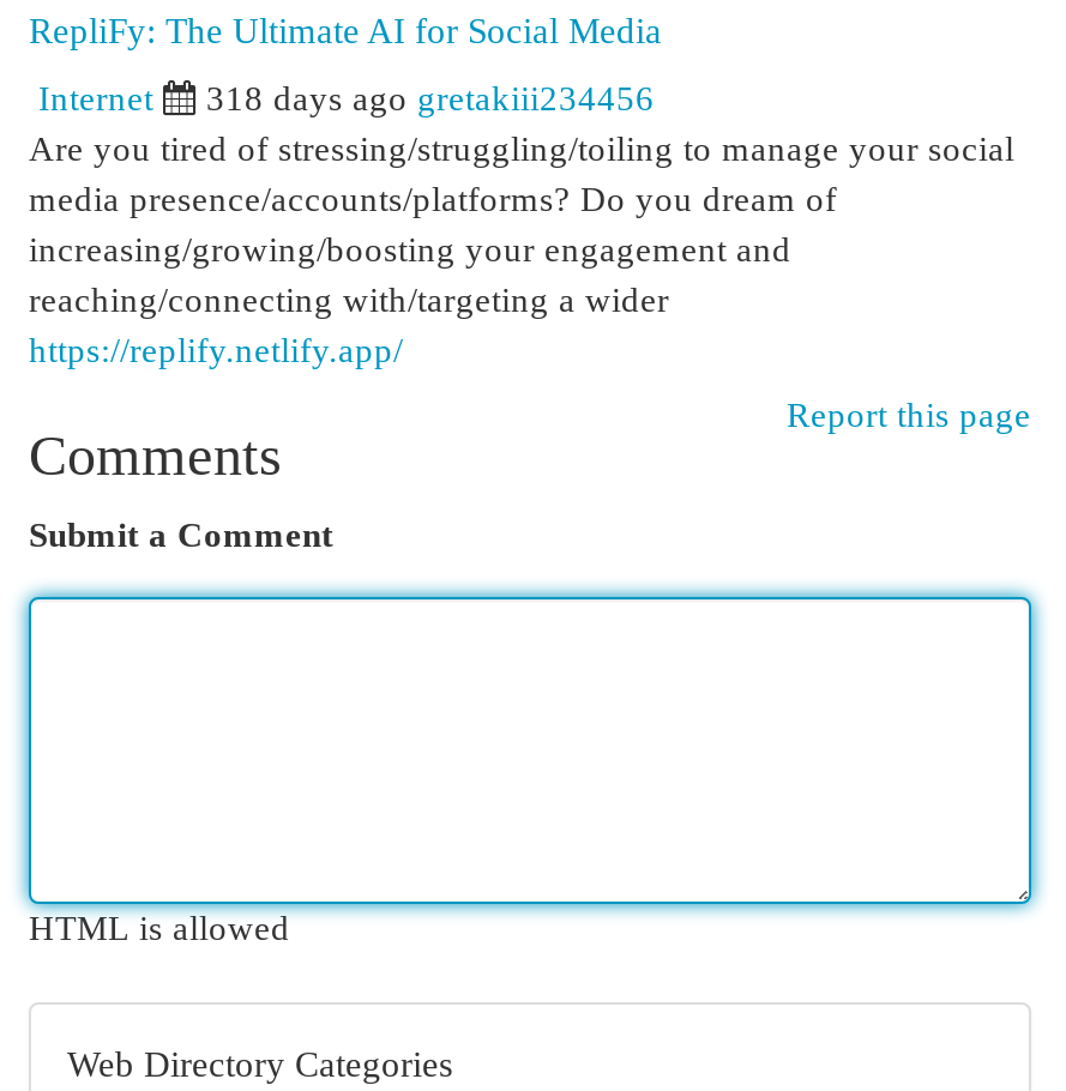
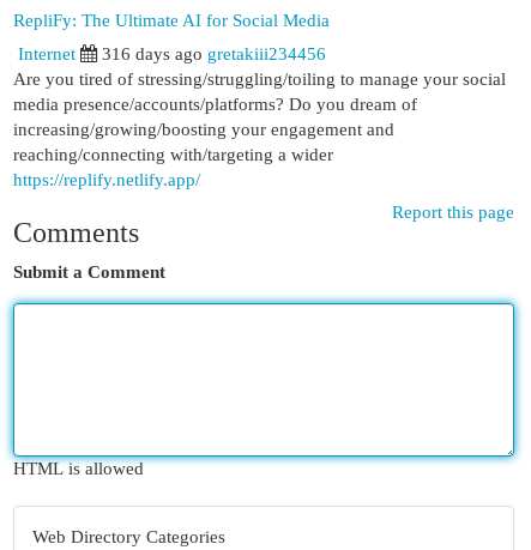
[206,79,655,117] 318 days ago gretakiii234456 -> [102,44,326,64] 316 days ago gretakiii234456

